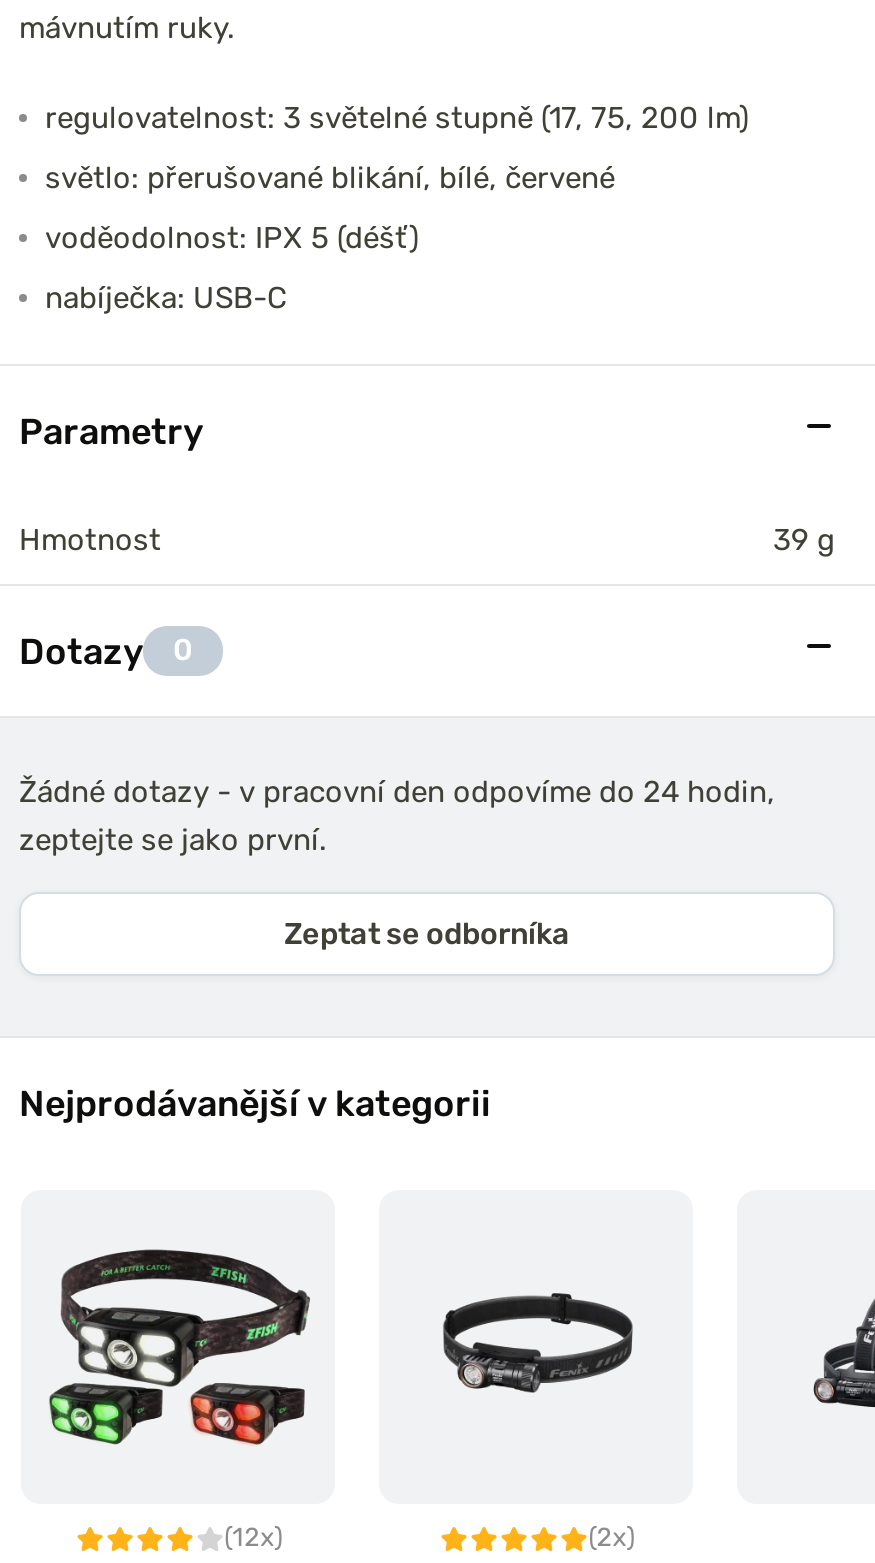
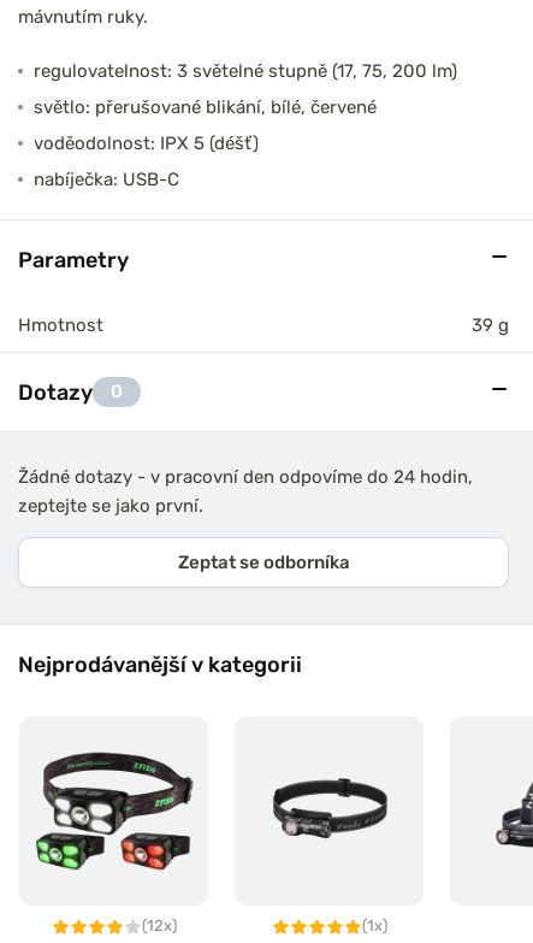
[589,1522,635,1552] (2x) -> [362,917,387,935] (1x)

